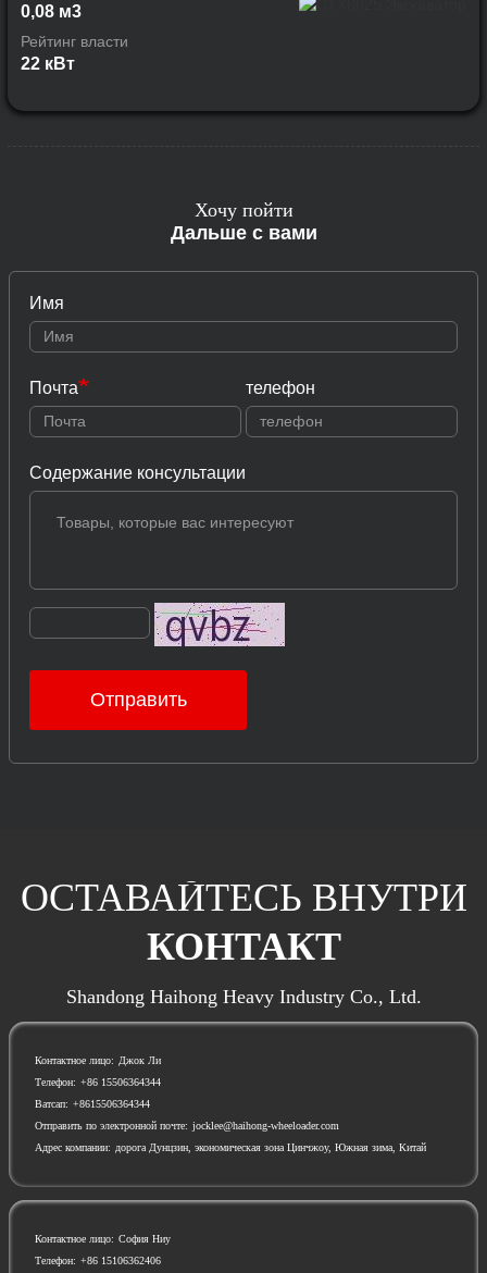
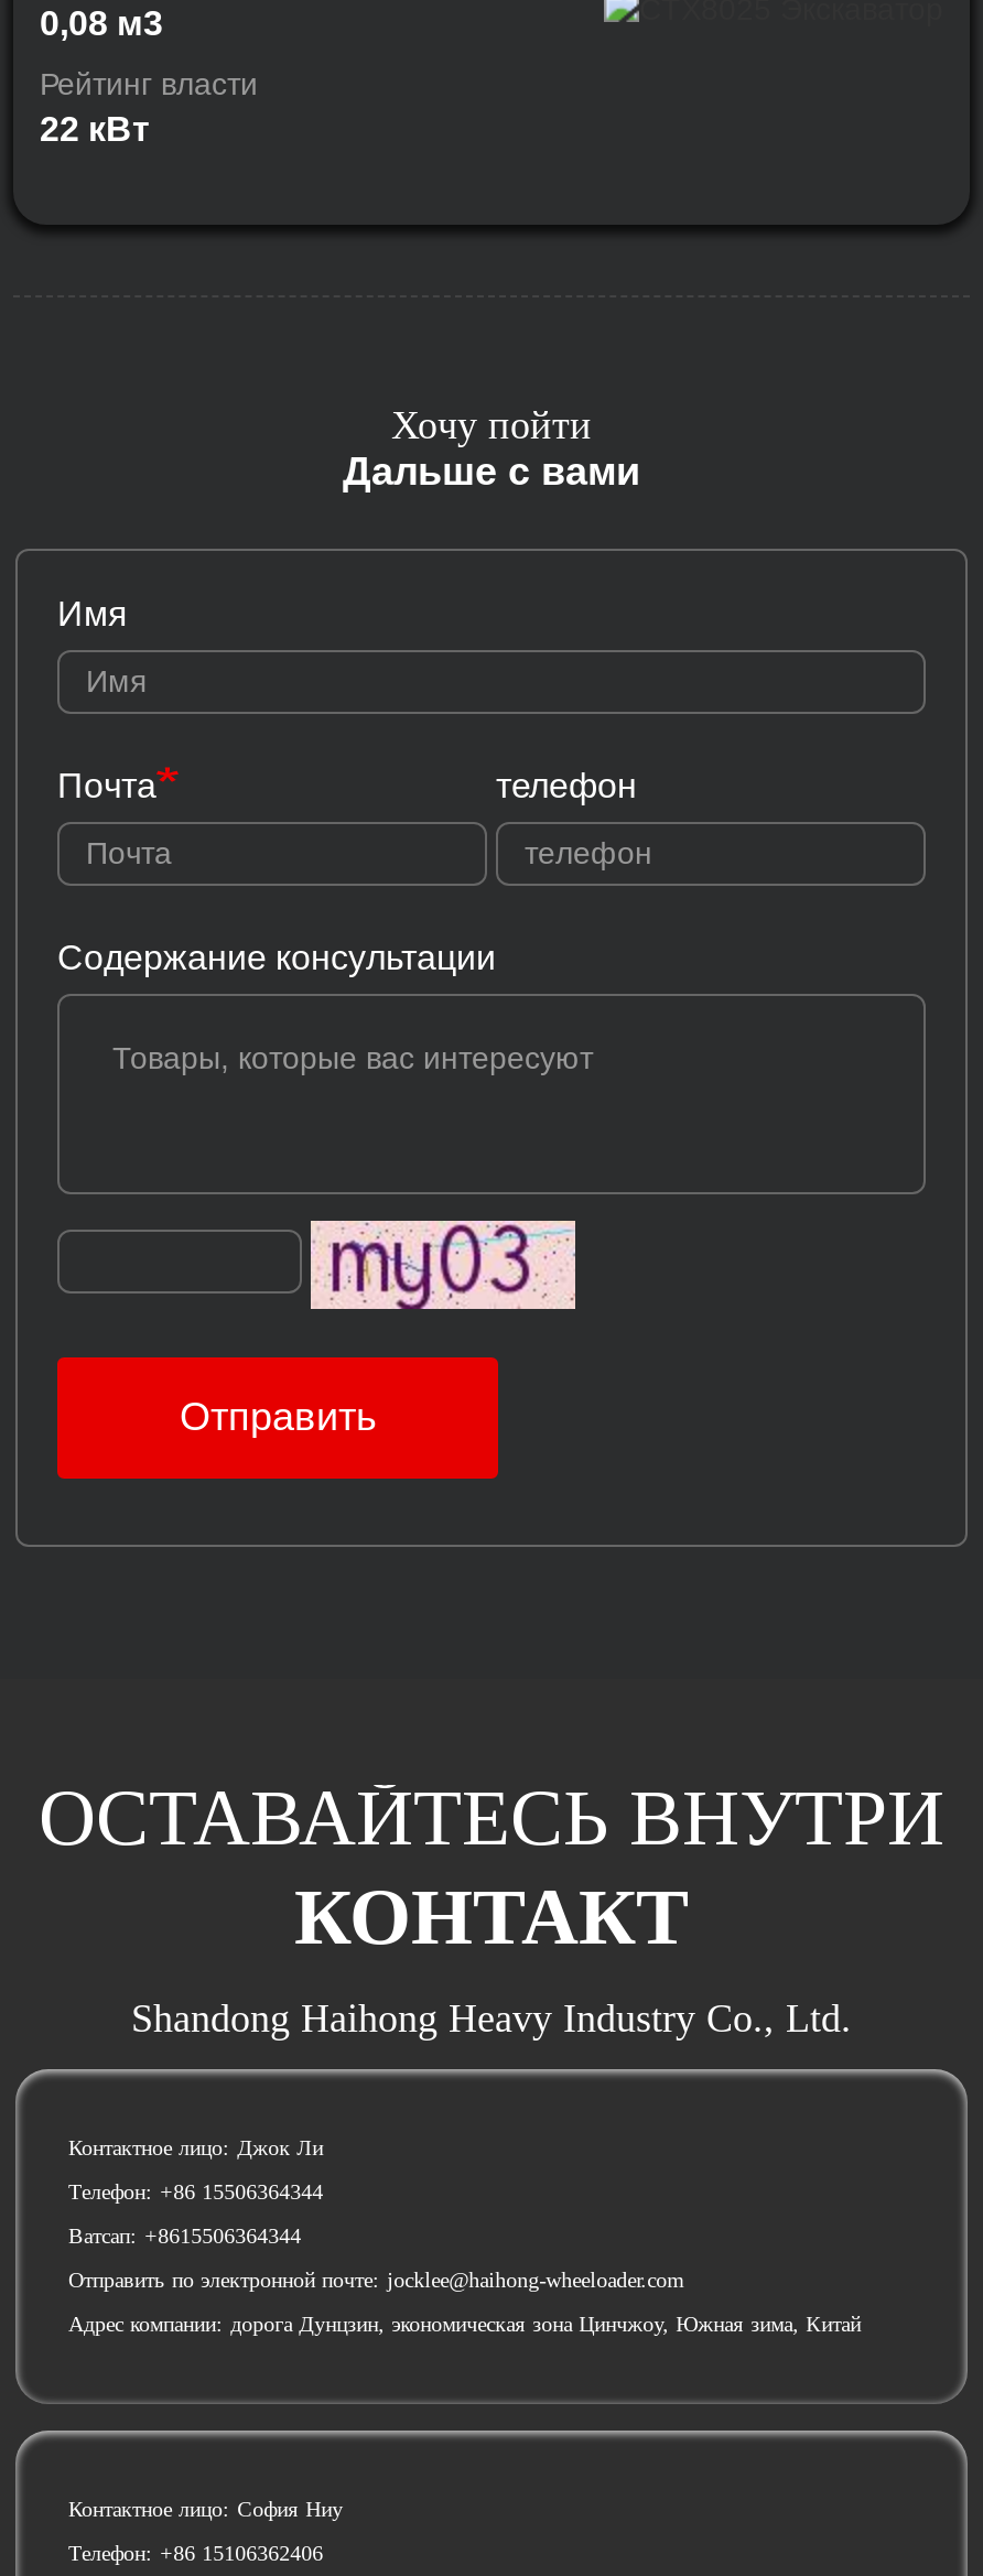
[155,603,282,647] [image] -> [313,1221,569,1309] [image]

